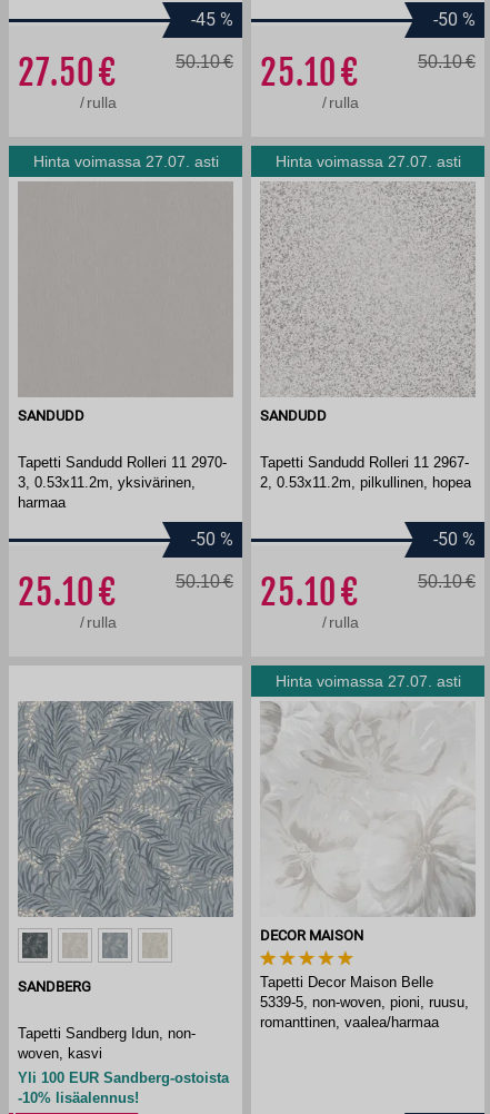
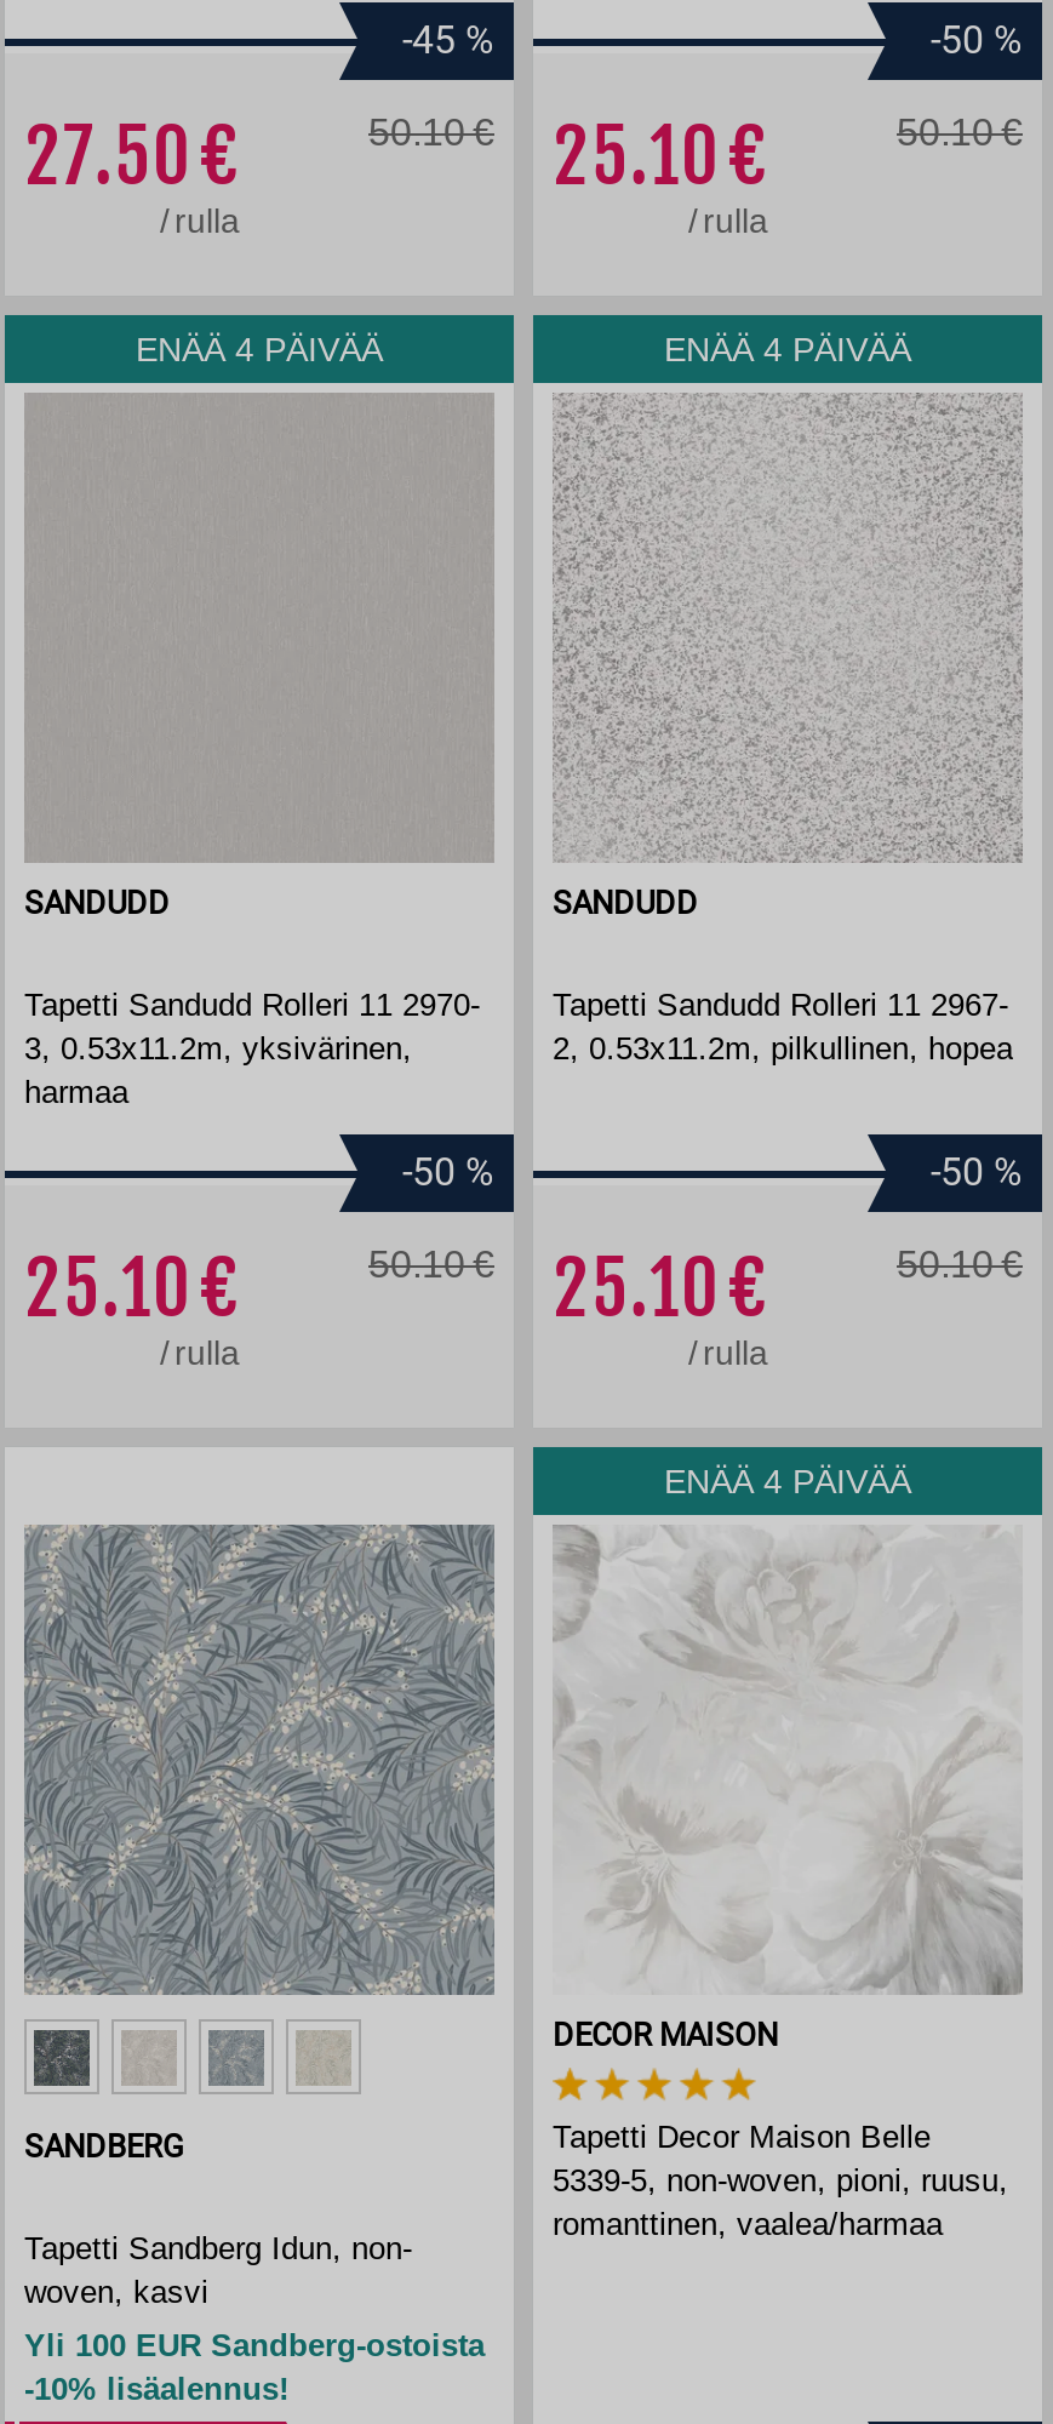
[33,153,218,171] Hinta voimassa 27.07. asti -> [136,331,383,369] ENÄÄ 4 PÄIVÄÄ
[275,153,461,171] Hinta voimassa 27.07. asti -> [664,331,911,369] ENÄÄ 4 PÄIVÄÄ
[275,673,461,690] Hinta voimassa 27.07. asti -> [664,1463,911,1501] ENÄÄ 4 PÄIVÄÄ

